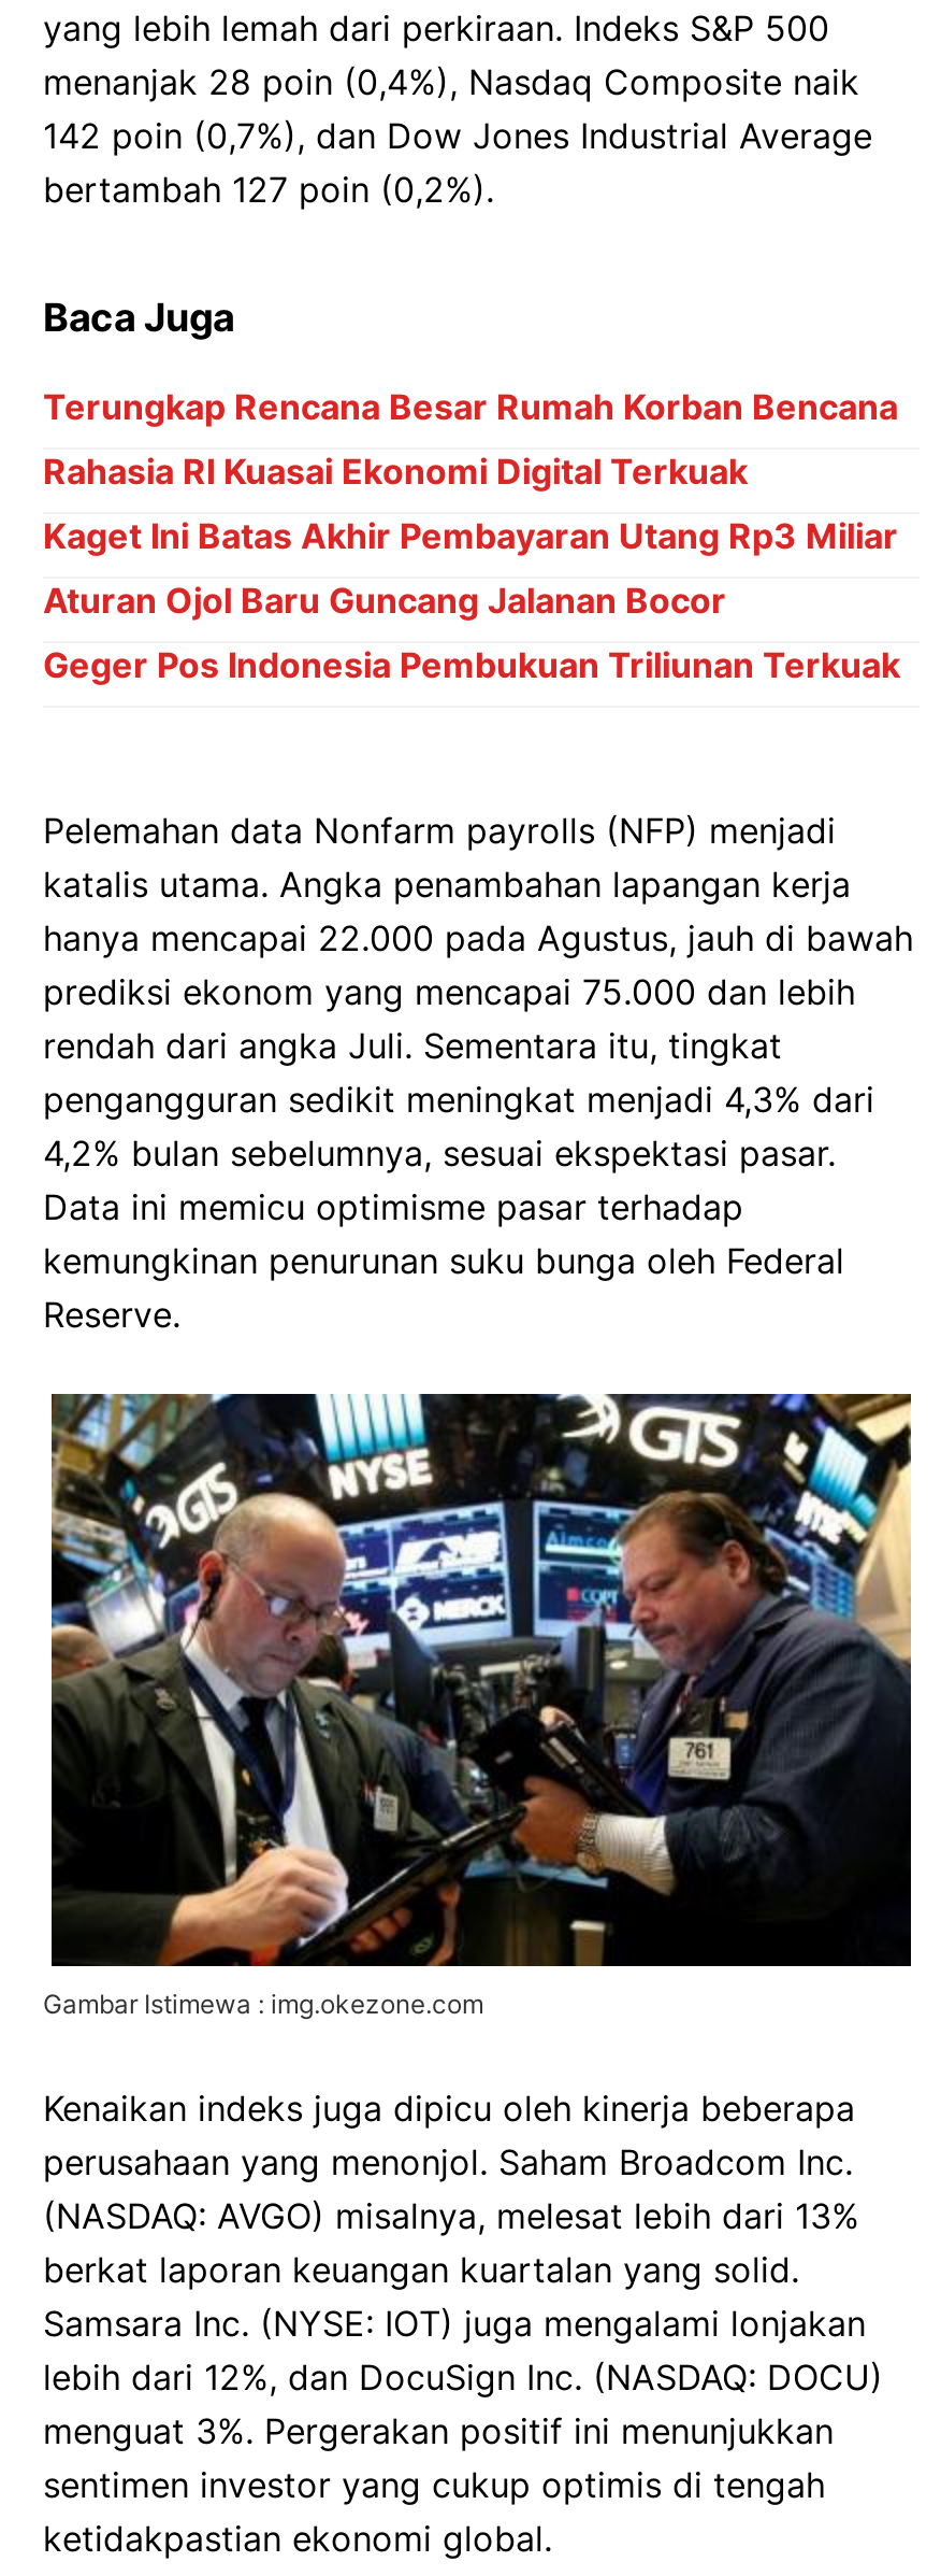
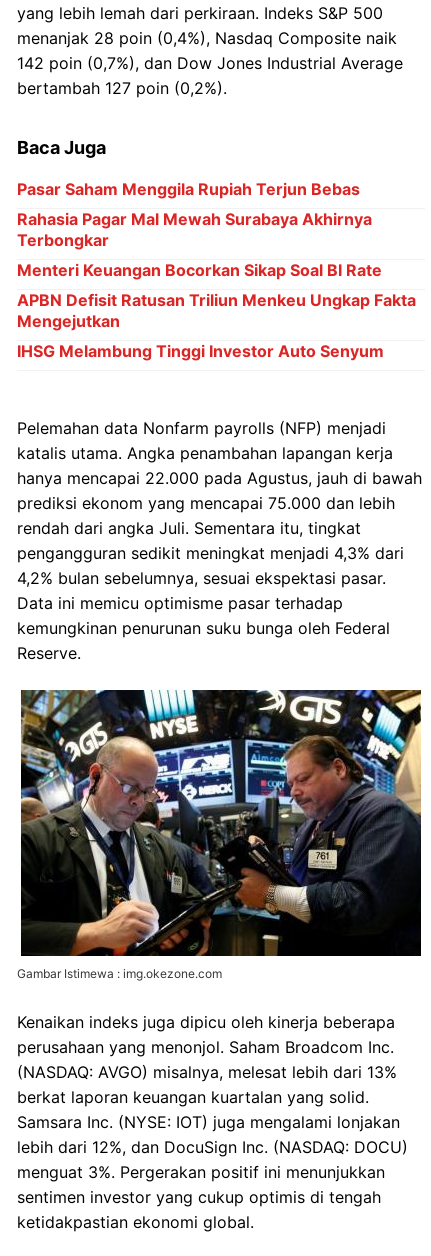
[43,385,898,429] Terungkap Rencana Besar Rumah Korban Bencana -> [17,179,360,199] Pasar Saham Menggila Rupiah Terjun Bebas
[43,450,748,493] Rahasia RI Kuasai Ekonomi Digital Terkuak -> [17,209,372,250] Rahasia Pagar Mal Mewah Surabaya Akhirnya | Terbongkar
[43,515,898,558] Kaget Ini Batas Akhir Pembayaran Utang Rp3 Miliar -> [17,260,382,280] Menteri Keuangan Bocorkan Sikap Soal BI Rate
[43,579,726,622] Aturan Ojol Baru Guncang Jalanan Bocor -> [17,290,416,331] APBN Defisit Ratusan Triliun Menkeu Ungkap Fakta | Mengejutkan
[43,644,900,687] Geger Pos Indonesia Pembukuan Triliunan Terkuak -> [17,341,384,361] IHSG Melambung Tinggi Investor Auto Senyum

